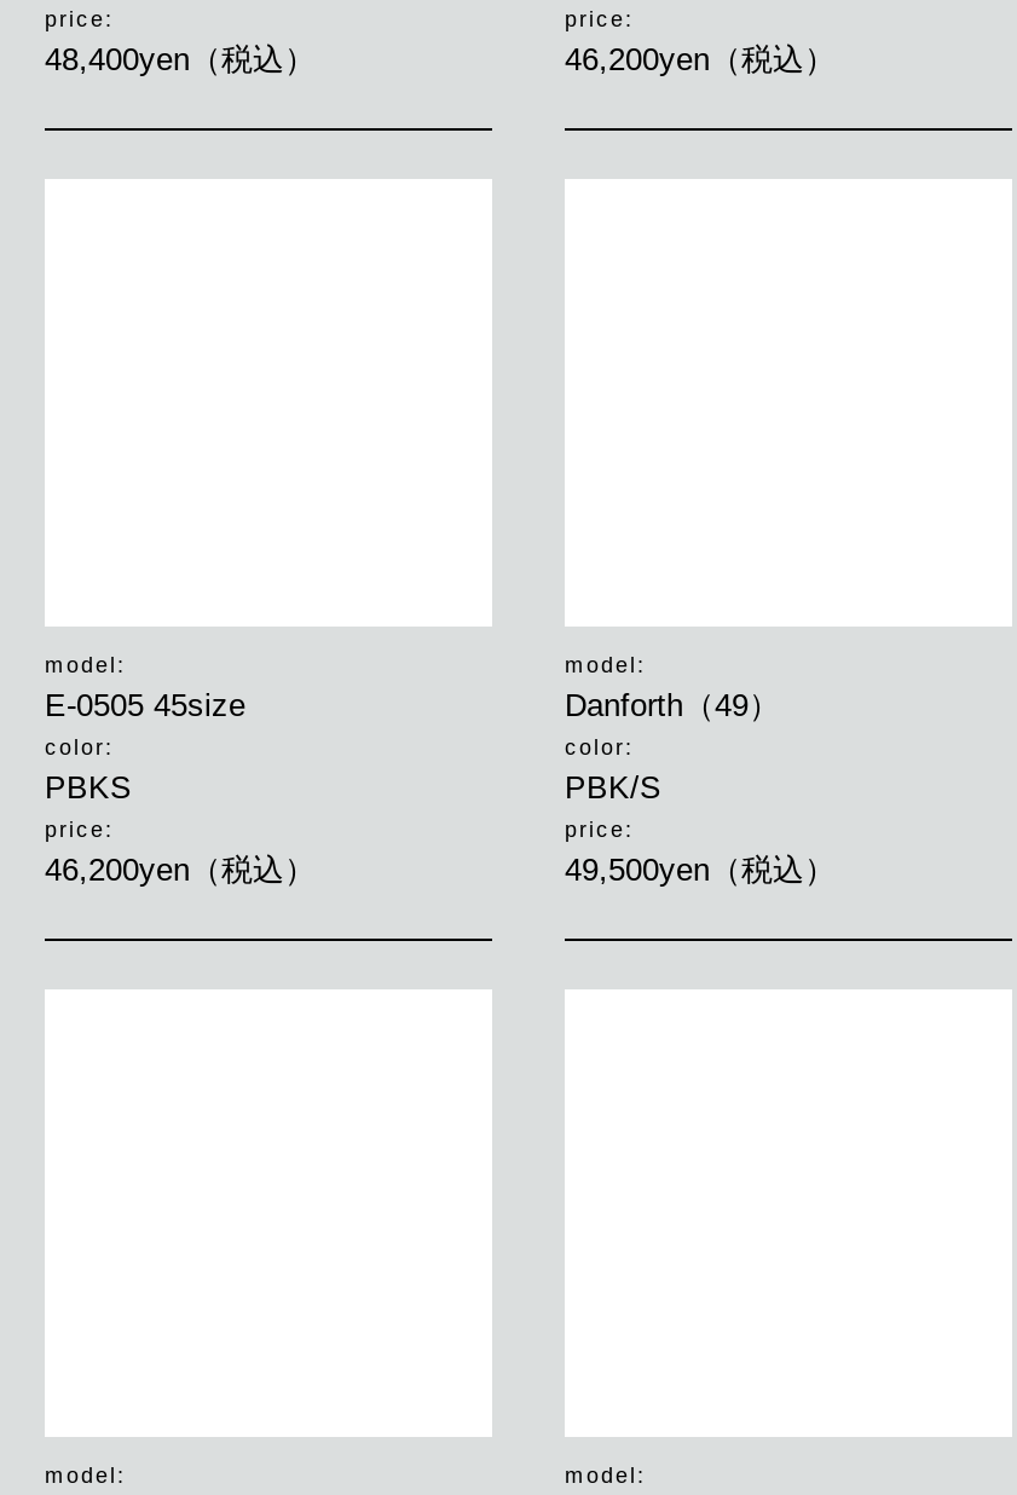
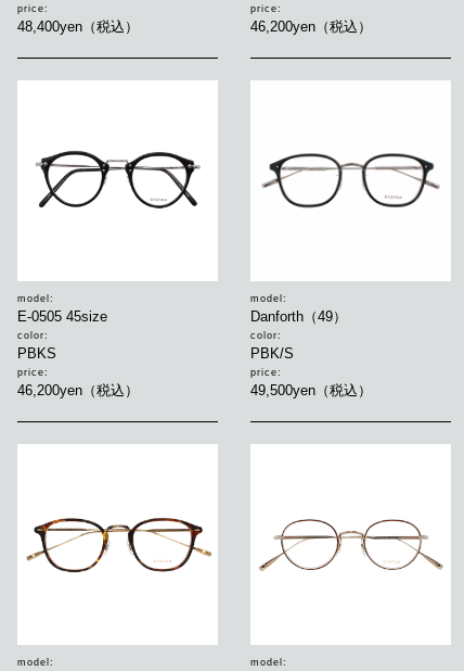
none -> [35,150,201,210] [image]
none -> [261,152,440,210] [image]
none -> [26,517,212,573] [image]
none -> [258,518,443,572] [image]

